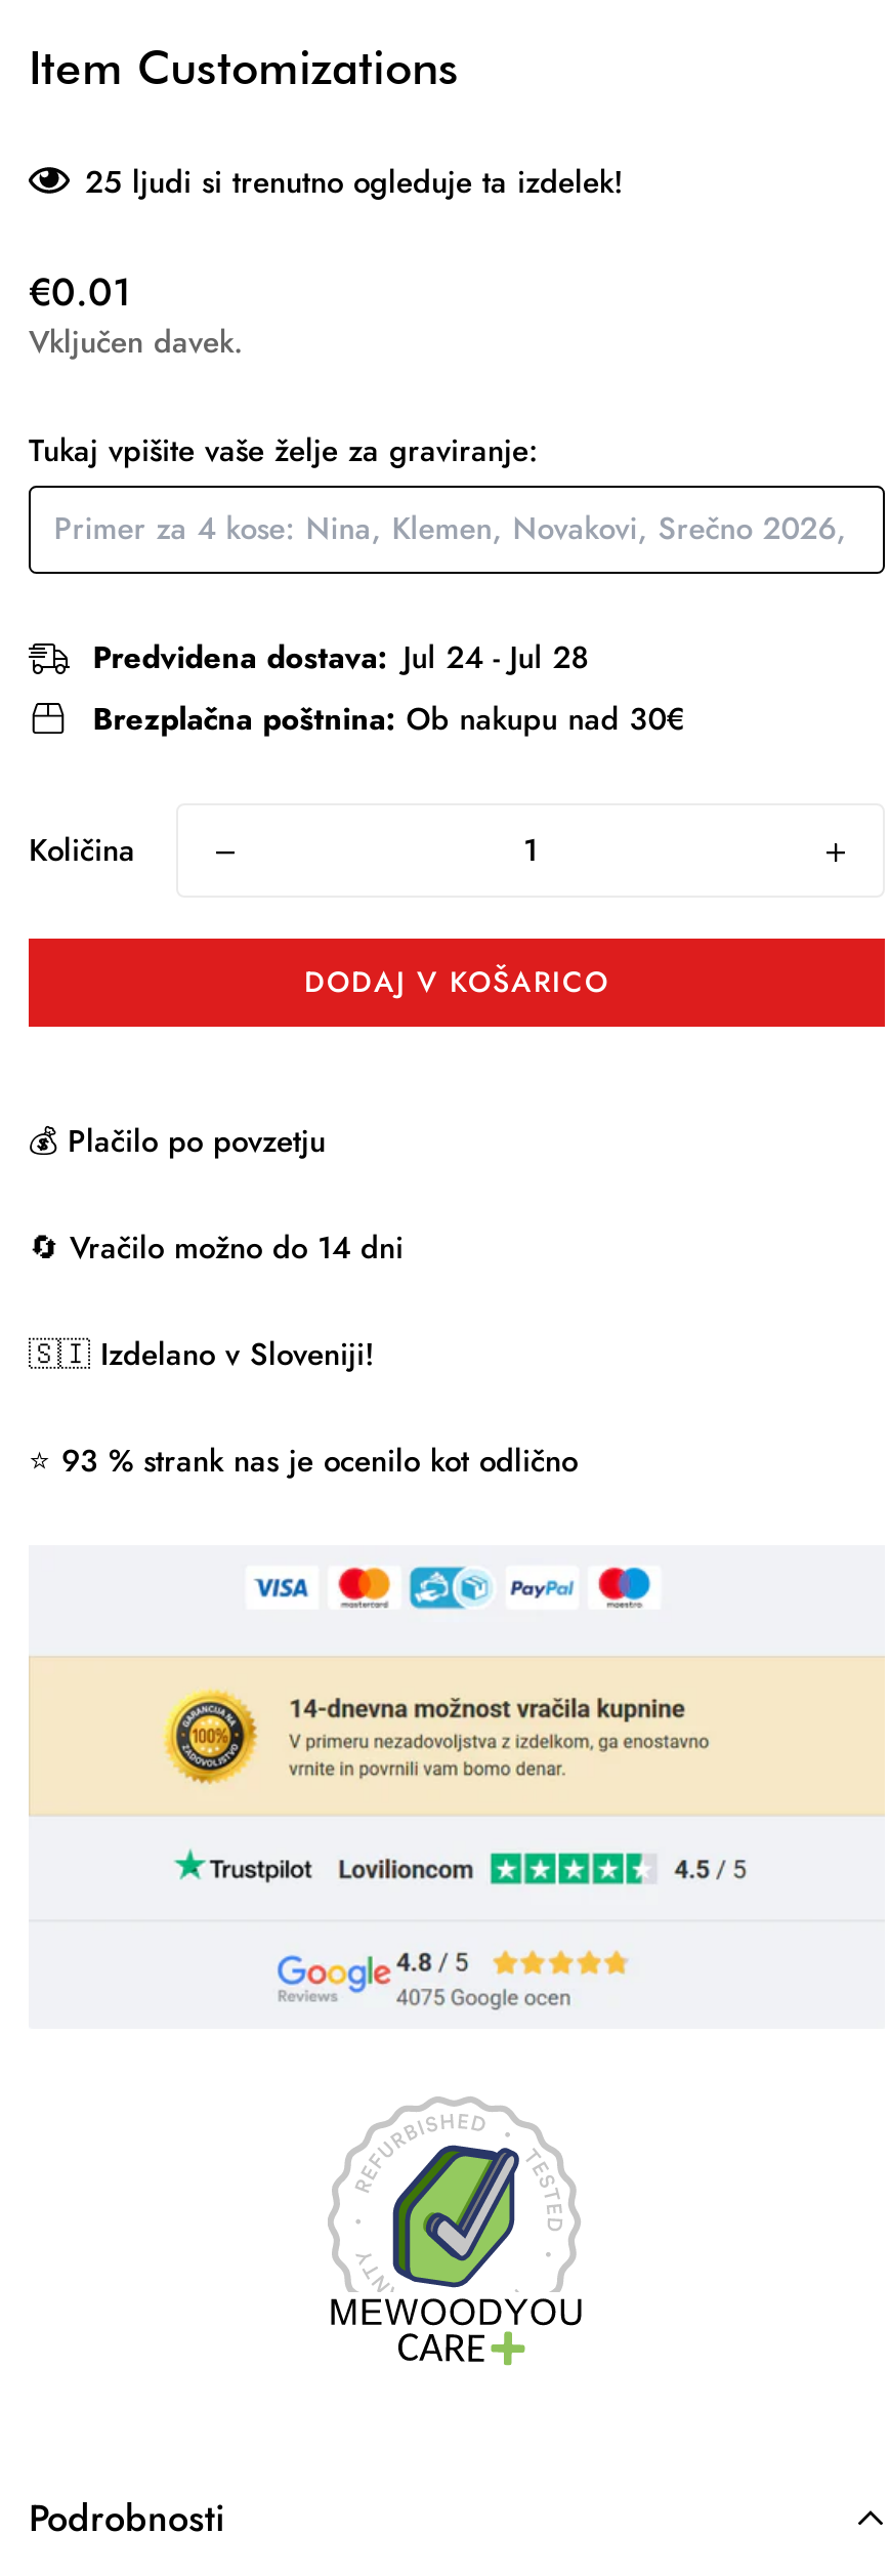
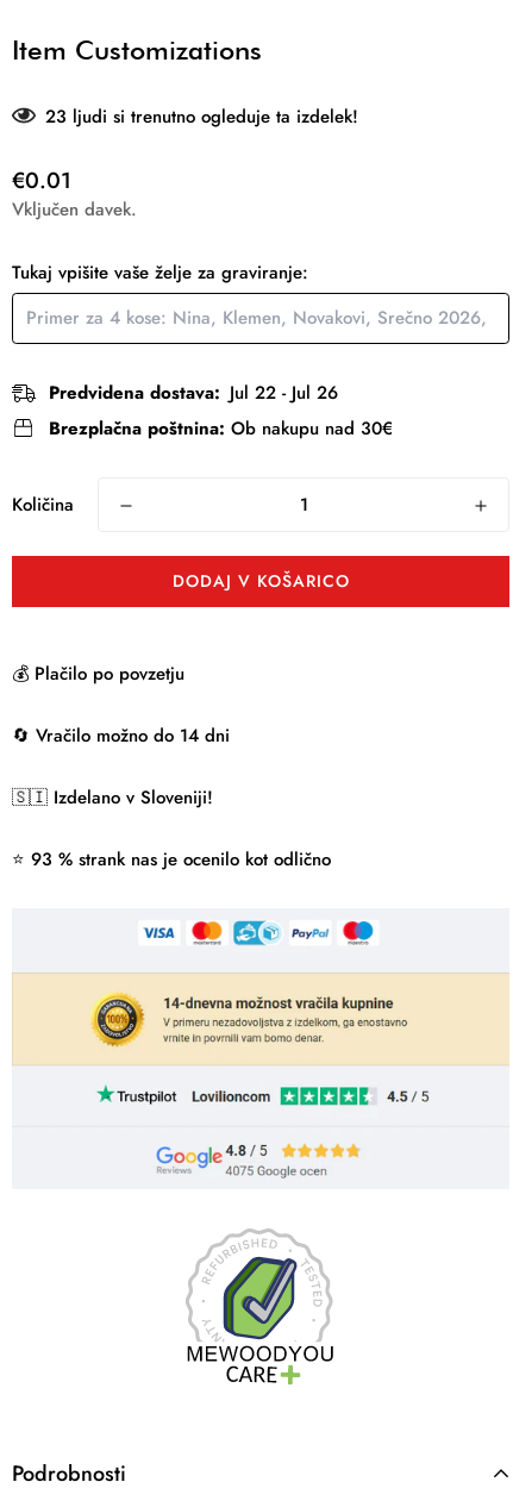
[85,159,624,205] 25 ljudi si trenutno ogleduje ta izdelek! -> [45,103,358,130] 23 ljudi si trenutno ogleduje ta izdelek!
[93,635,590,681] Predvidena dostava: Jul 24 - Jul 28 -> [49,380,338,406] Predvidena dostava: Jul 22 - Jul 26

